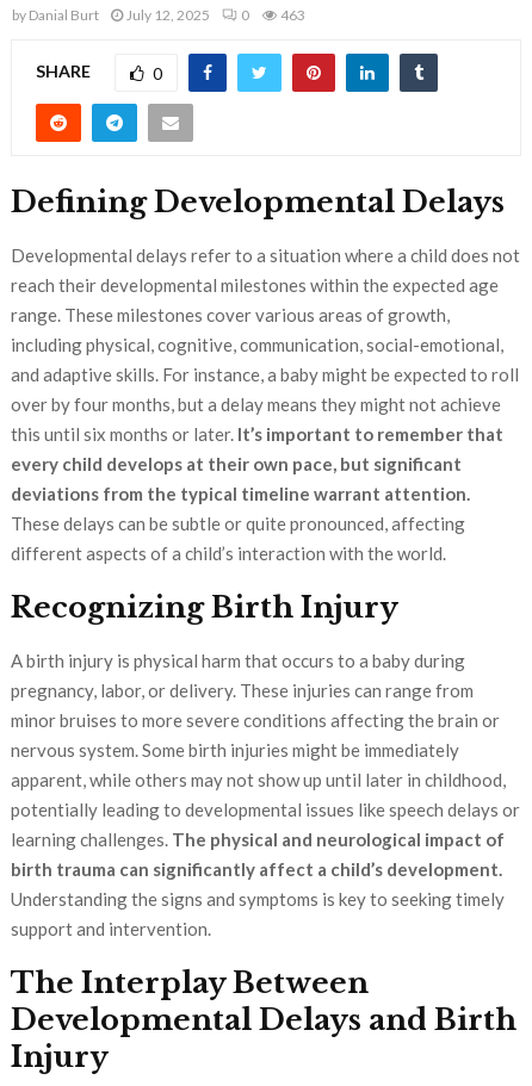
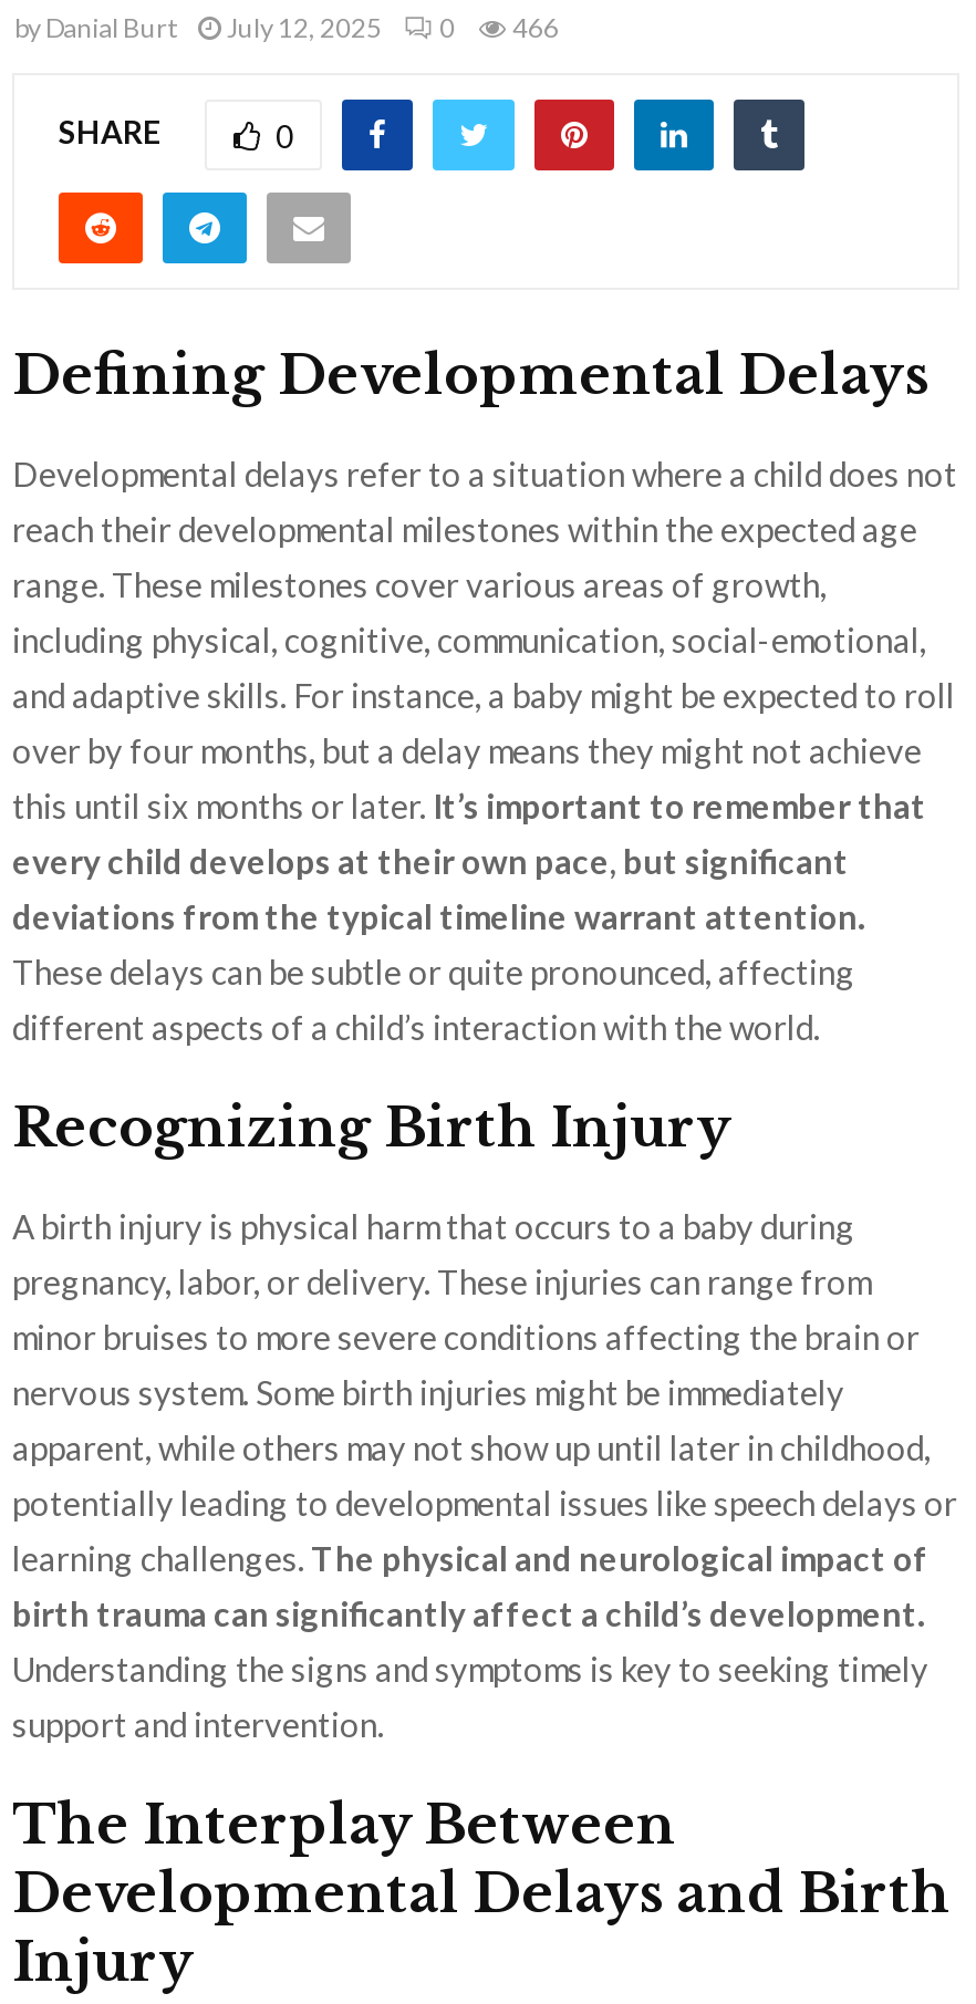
[12,6,305,24] by Danial Burt July 12, 2025 0 463 -> [14,11,559,44] by Danial Burt July 12, 2025 0 466

